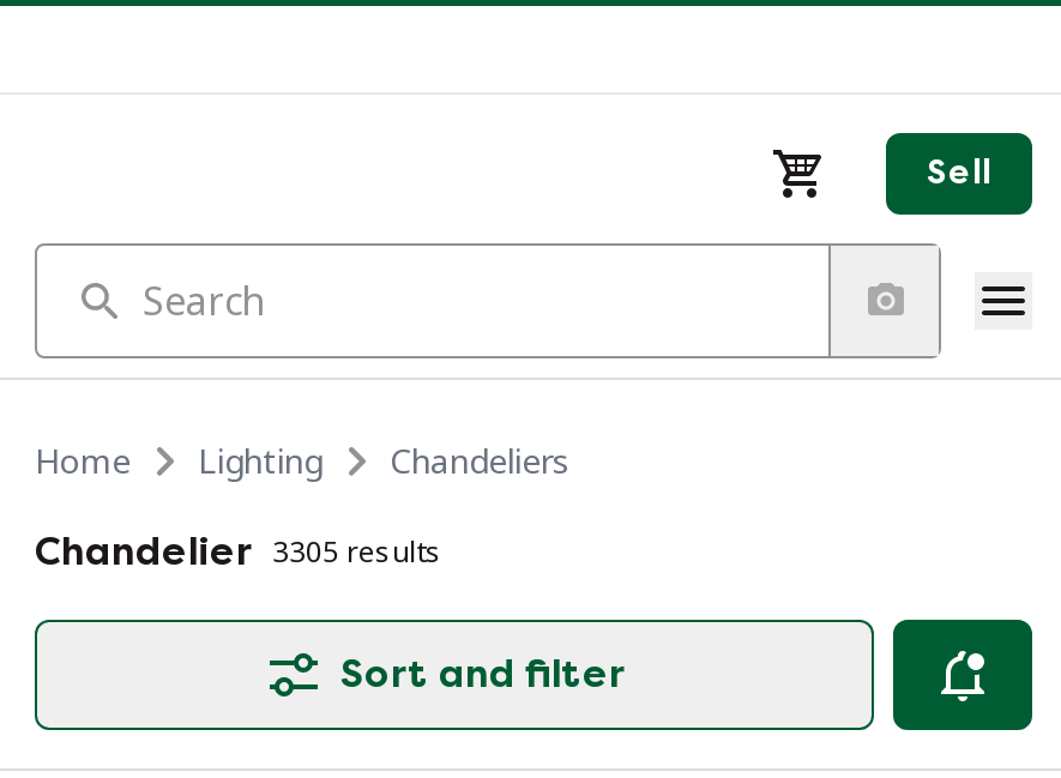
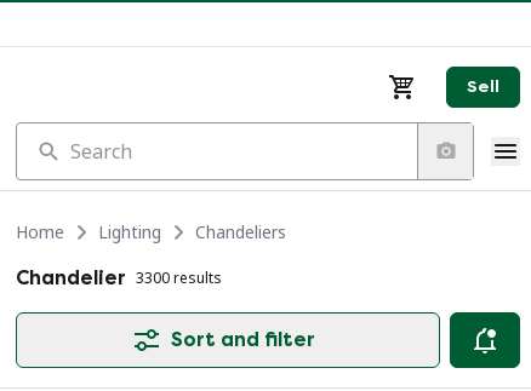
[35,529,442,574] Chandelier 3305 results -> [16,266,222,289] Chandelier 3300 results

